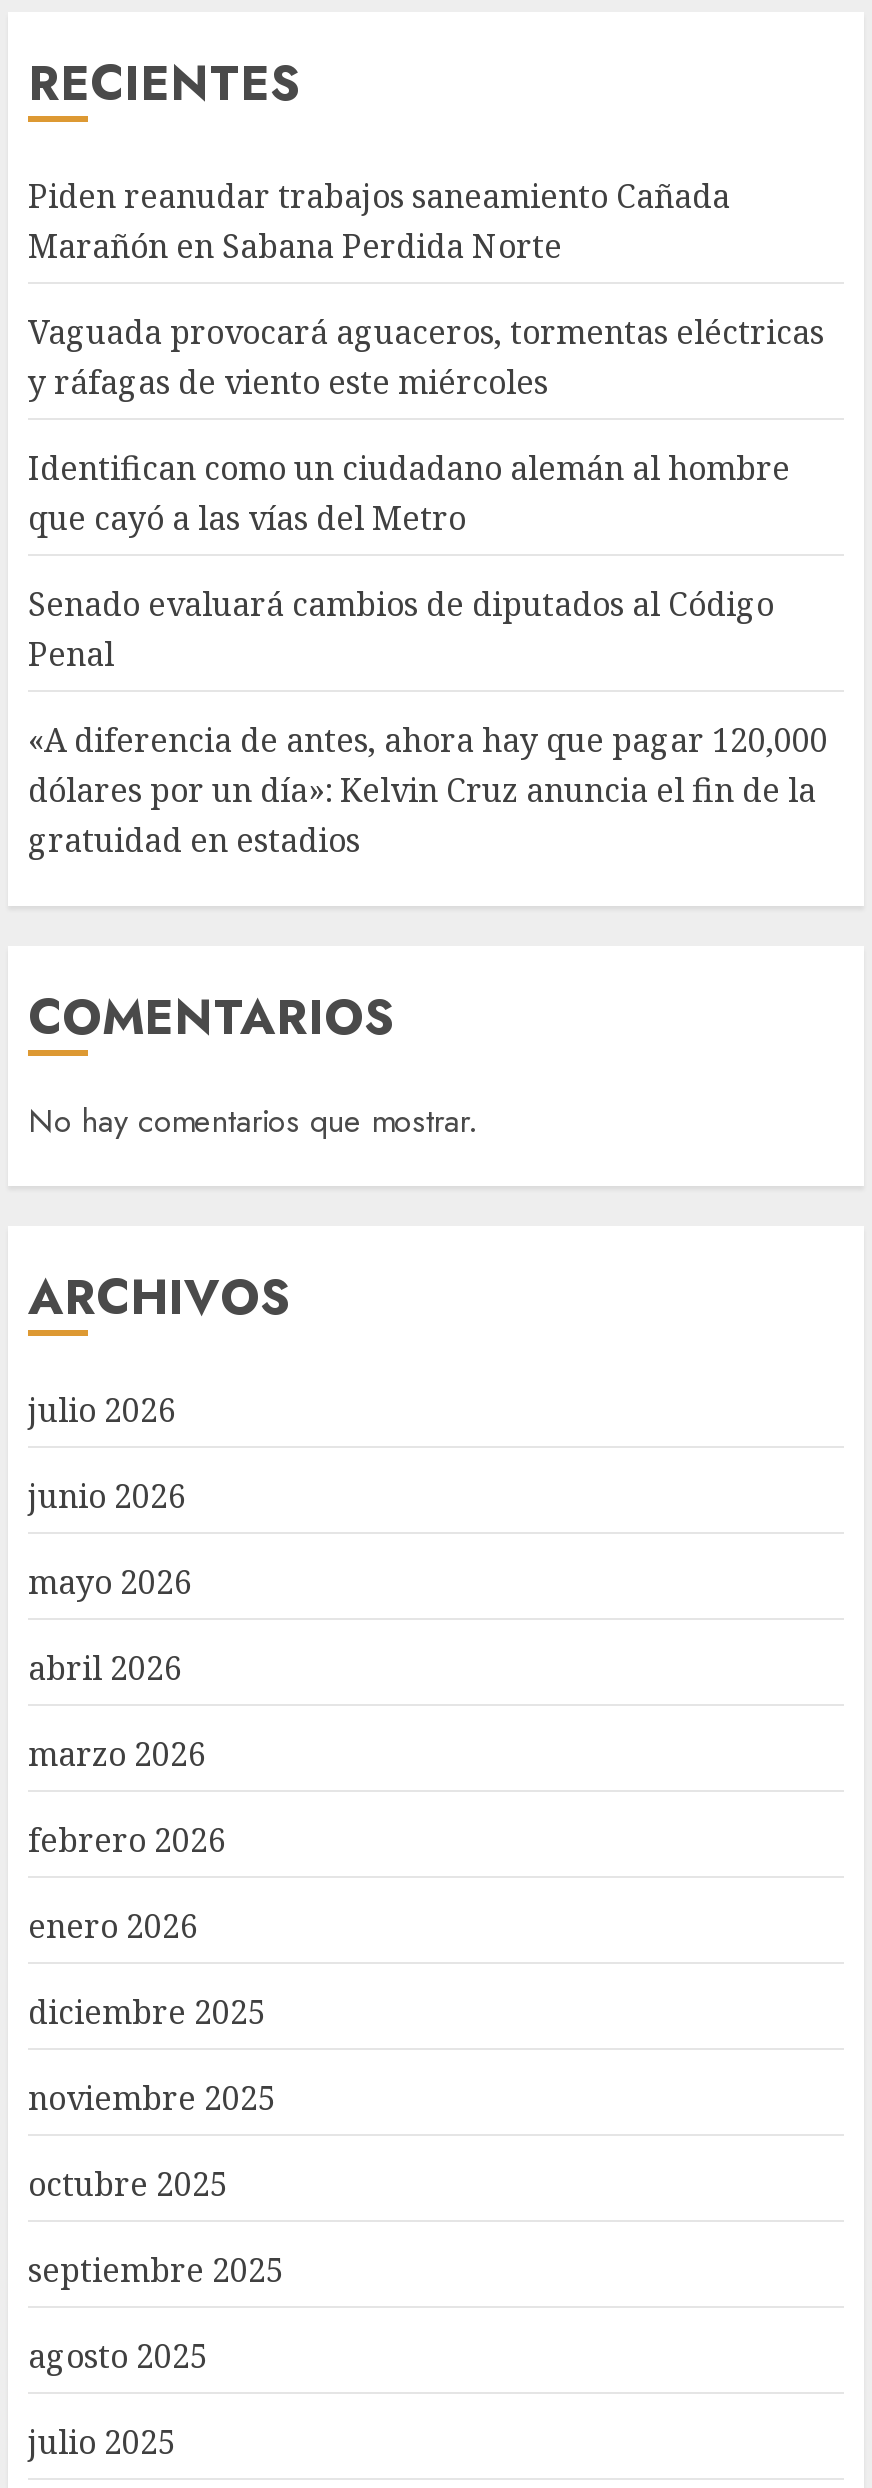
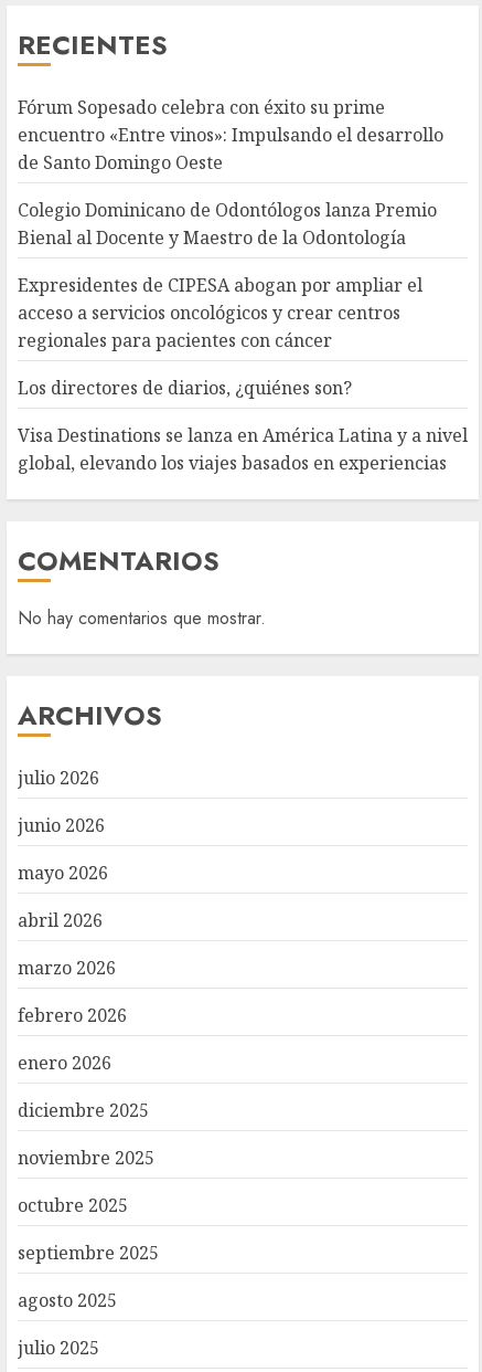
[28,173,730,267] Piden reanudar trabajos saneamiento Cañada | Marañón en Sabana Perdida Norte -> [18,96,443,175] Fórum Sopesado celebra con éxito su prime | encuentro «Entre vinos»: Impulsando el desarrollo | de Santo Domingo Oeste
[28,309,824,403] Vaguada provocará aguaceros, tormentas eléctricas | y ráfagas de viento este miércoles -> [18,198,437,250] Colegio Dominicano de Odontólogos lanza Premio | Bienal al Docente y Maestro de la Odontología
[28,445,790,539] Identifican como un ciudadano alemán al hombre | que cayó a las vías del Metro -> [18,273,422,353] Expresidentes de CIPESA abogan por ampliar el | acceso a servicios oncológicos y crear centros | regionales para pacientes con cáncer
[28,581,774,675] Senado evaluará cambios de diputados al Código | Penal -> [18,376,352,400] Los directores de diarios, ¿quiénes son?
[28,717,828,861] «A diferencia de antes, ahora hay que pagar 120,000 | dólares por un día»: Kelvin Cruz anuncia el fin de la | gratuidad en estadios -> [18,424,468,476] Visa Destinations se lanza en América Latina y a nivel | global, elevando los viajes basados en experiencias

